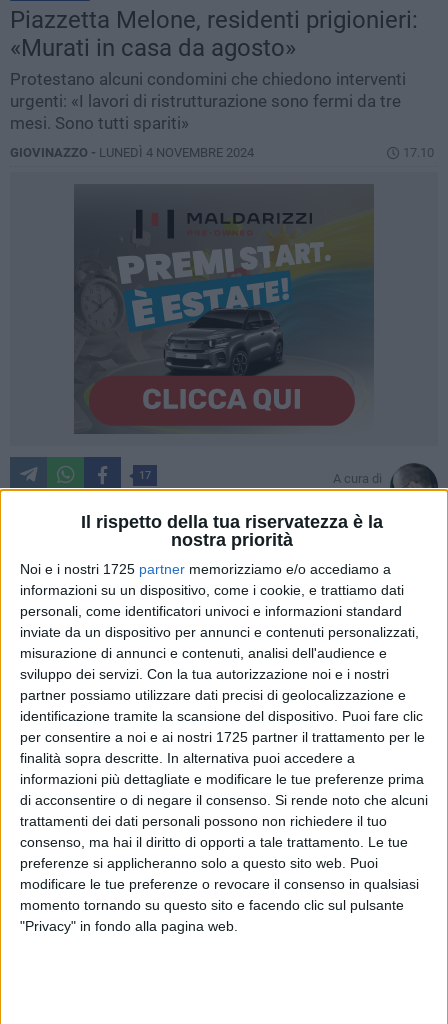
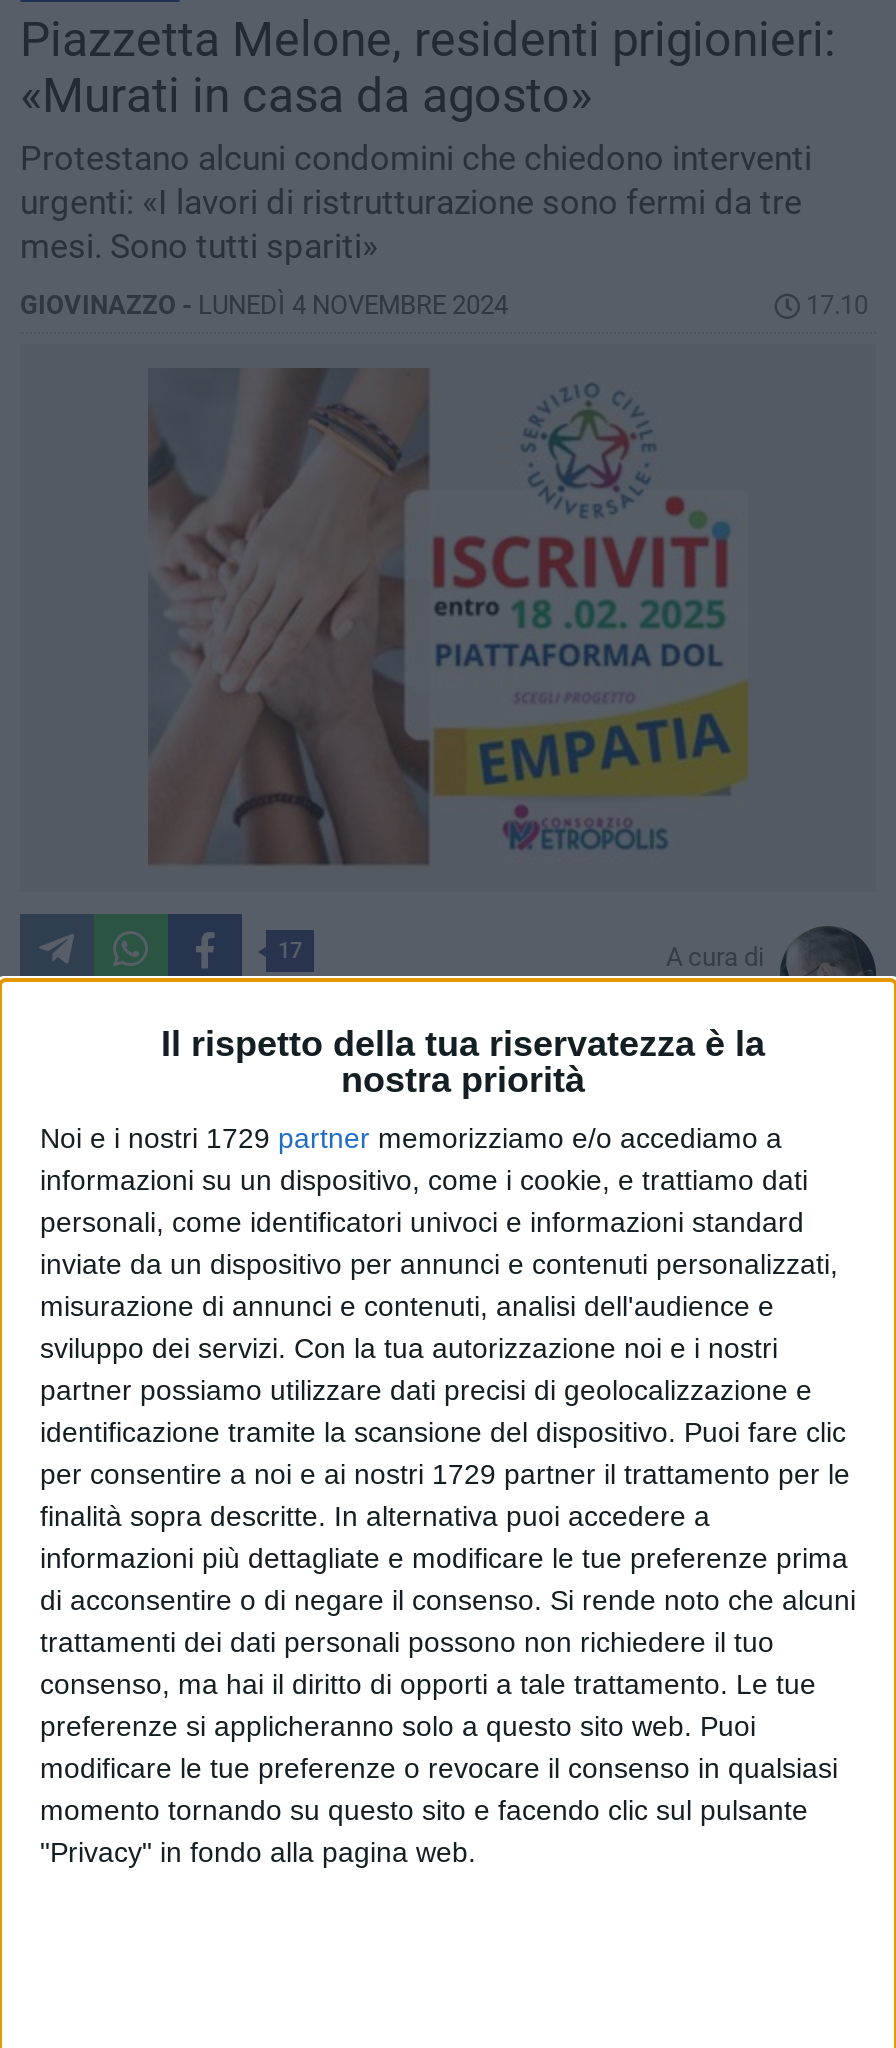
[74,203,374,433] [image] -> [150,402,748,864] [image]
[20,561,391,577] Noi e i nostri 1725 partner memorizziamo e/o accediamo a -> [40,1121,782,1153] Noi e i nostri 1729 partner memorizziamo e/o accediamo a
[20,729,425,745] per consentire a noi e ai nostri 1725 partner il trattamento per le -> [40,1457,850,1489] per consentire a noi e ai nostri 1729 partner il trattamento per le

